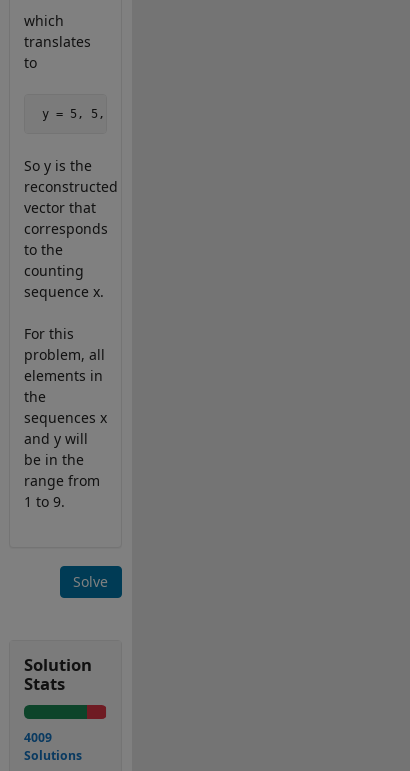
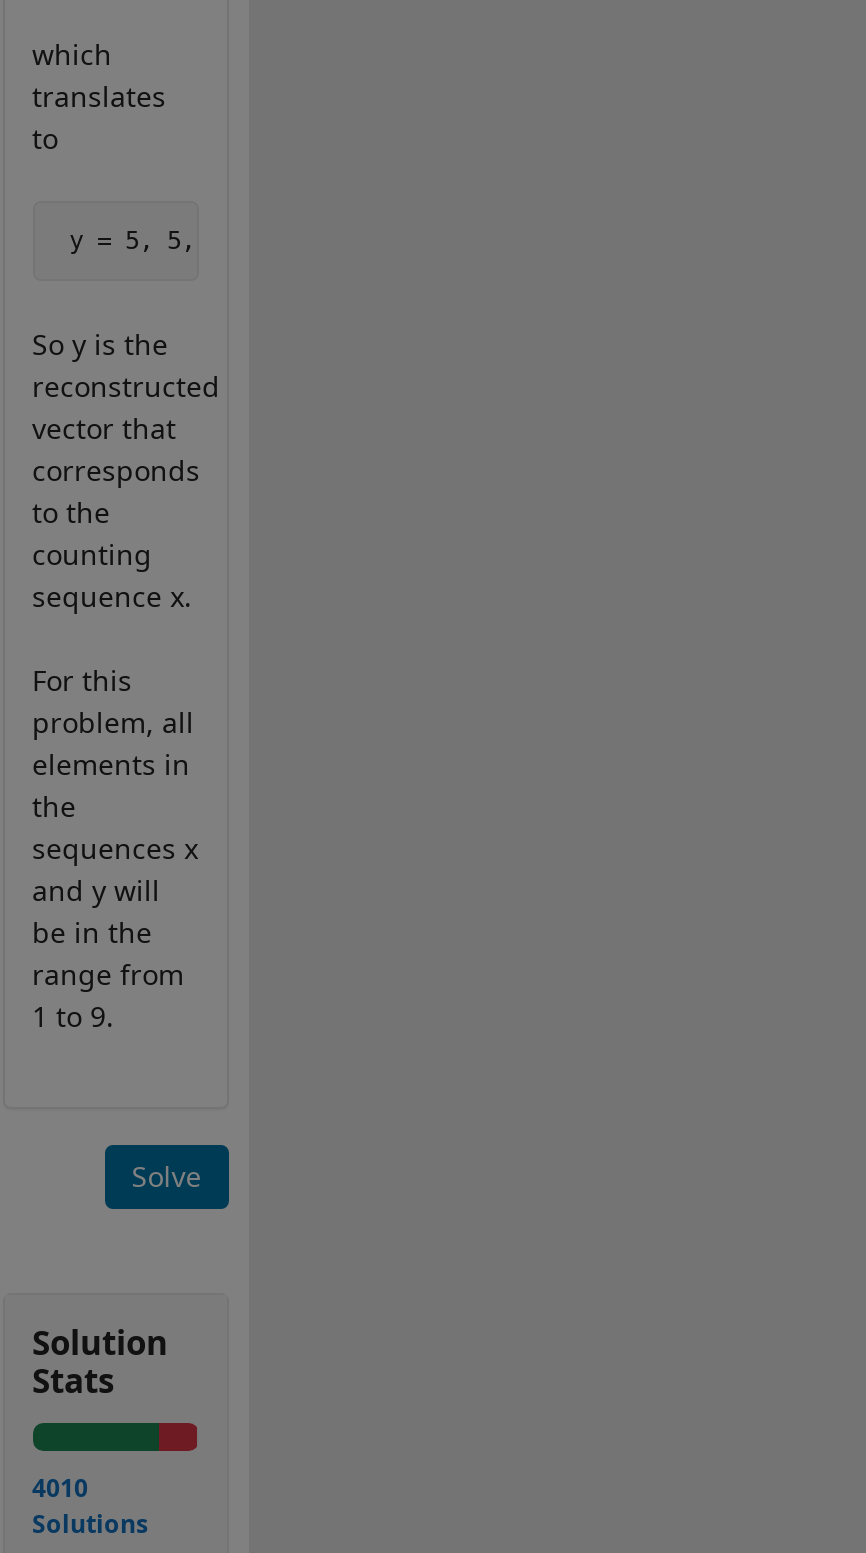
[23,729,51,746] 4009 -> [32,1471,88,1505] 4010

